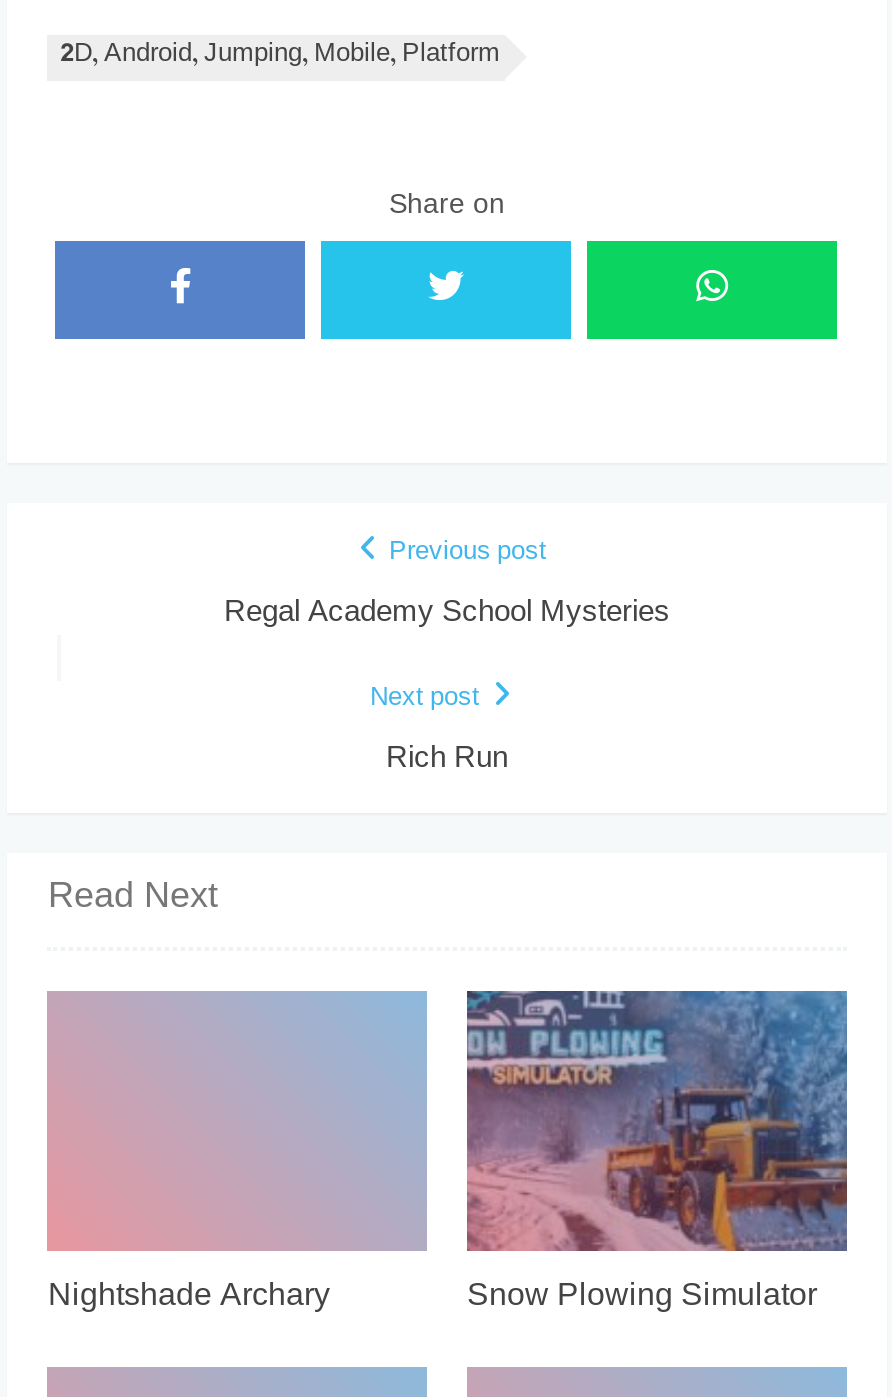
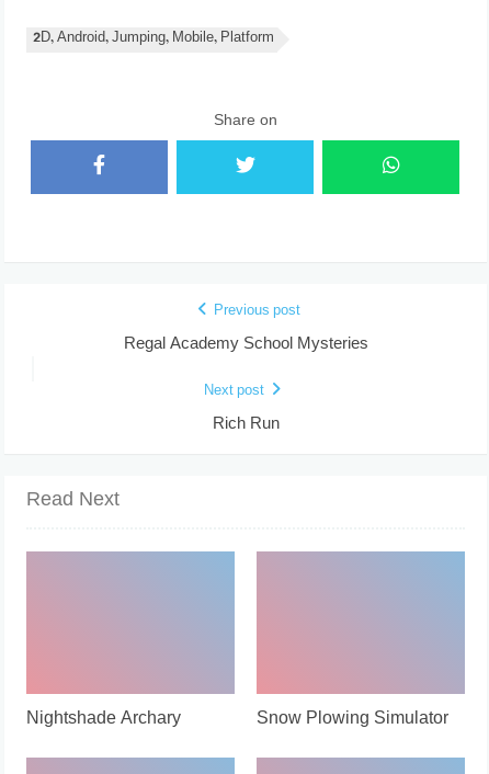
[467,990,847,1250] [image] -> [257,551,465,694] [image]

